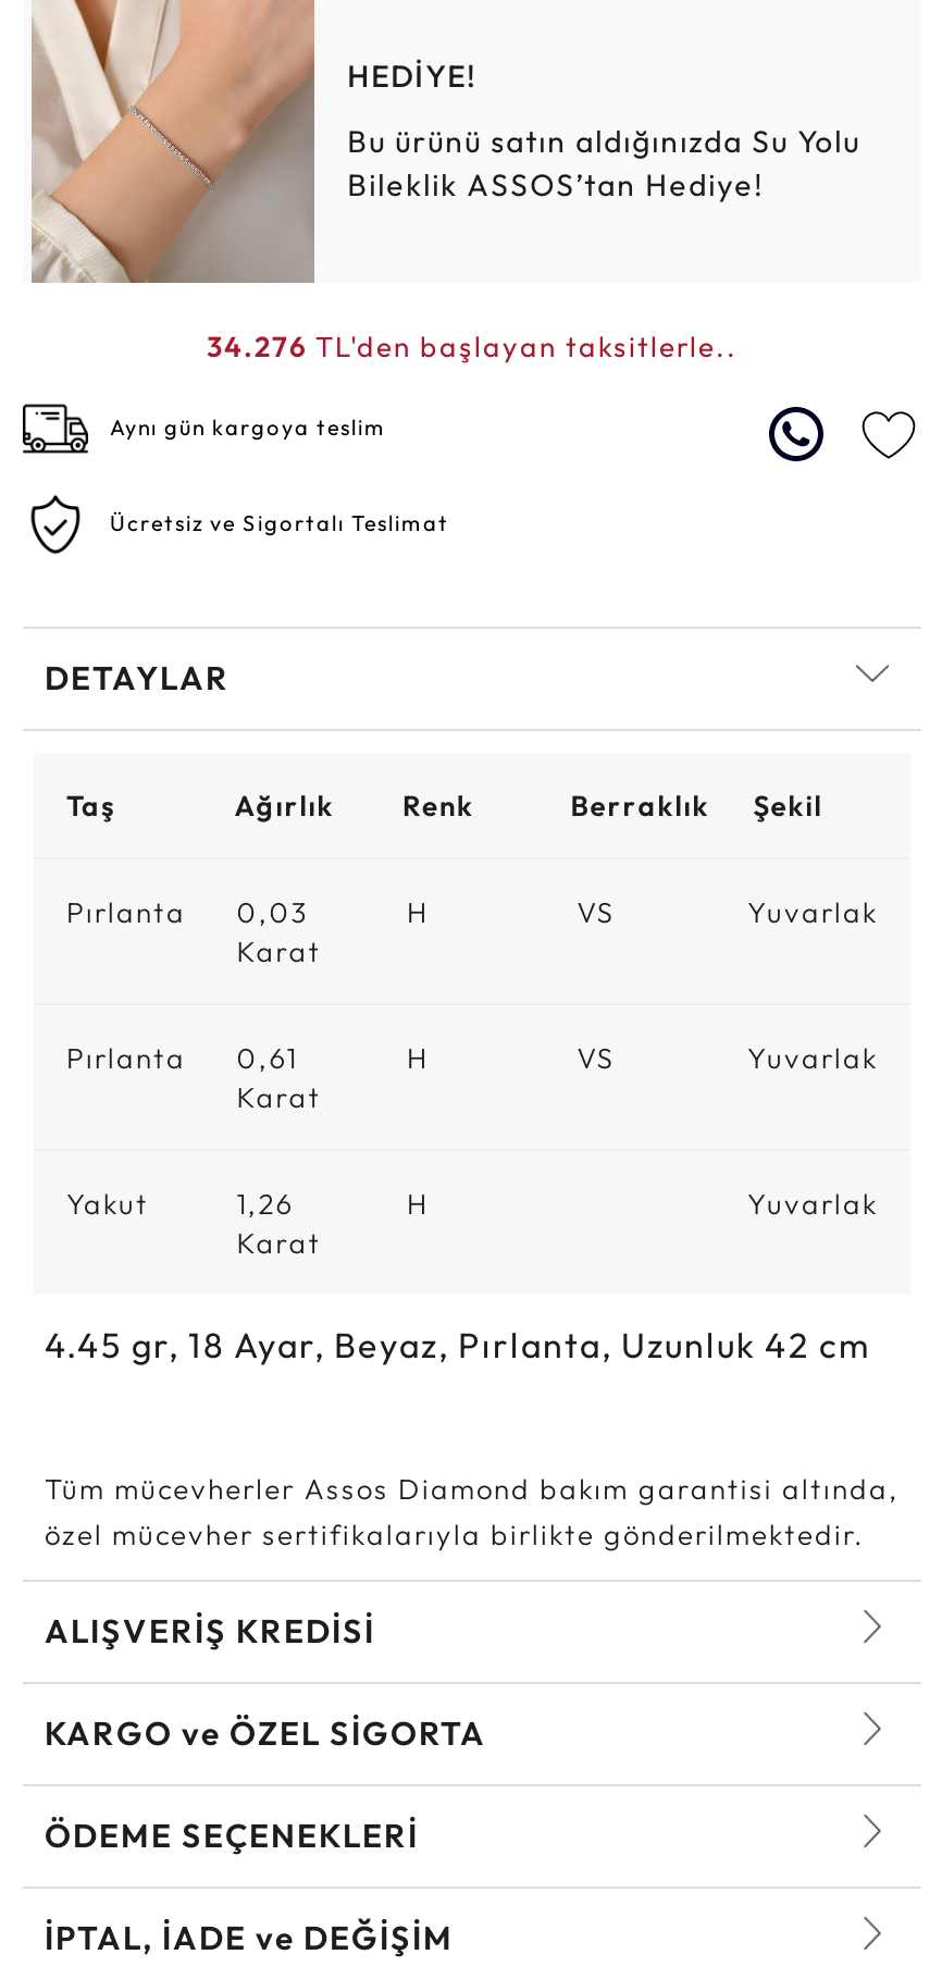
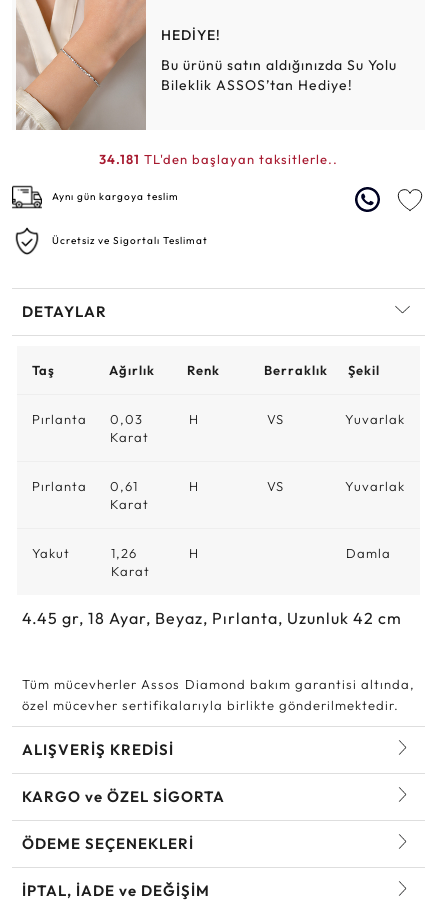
[207,327,738,362] 34.276 TL'den başlayan taksitlerle.. -> [99,150,338,166] 34.181 TL'den başlayan taksitlerle..
[747,1185,878,1220] Yuvarlak -> [346,544,391,560] Damla

